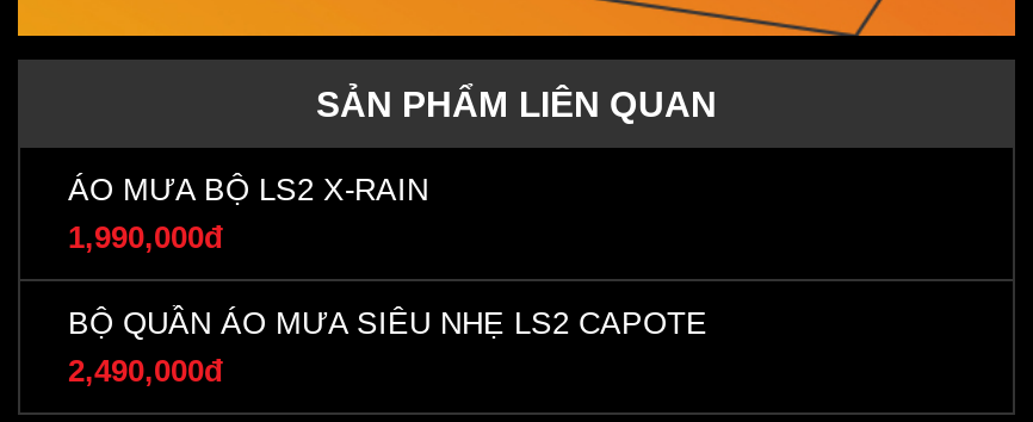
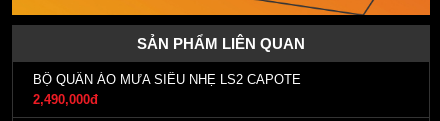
[68,173,428,256] ÁO MƯA BỘ LS2 X-RAIN | 1,990,000đ -> none

